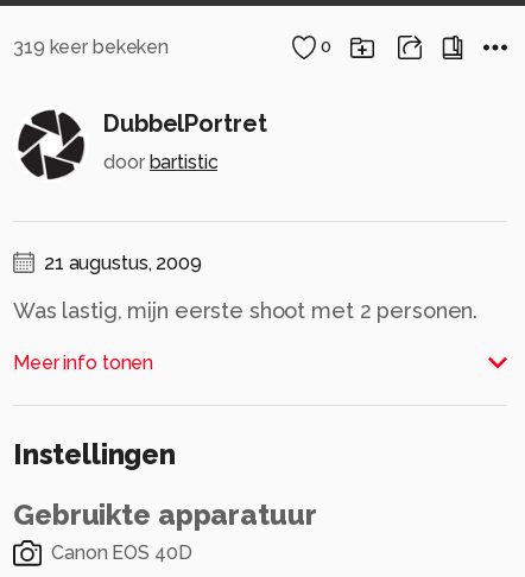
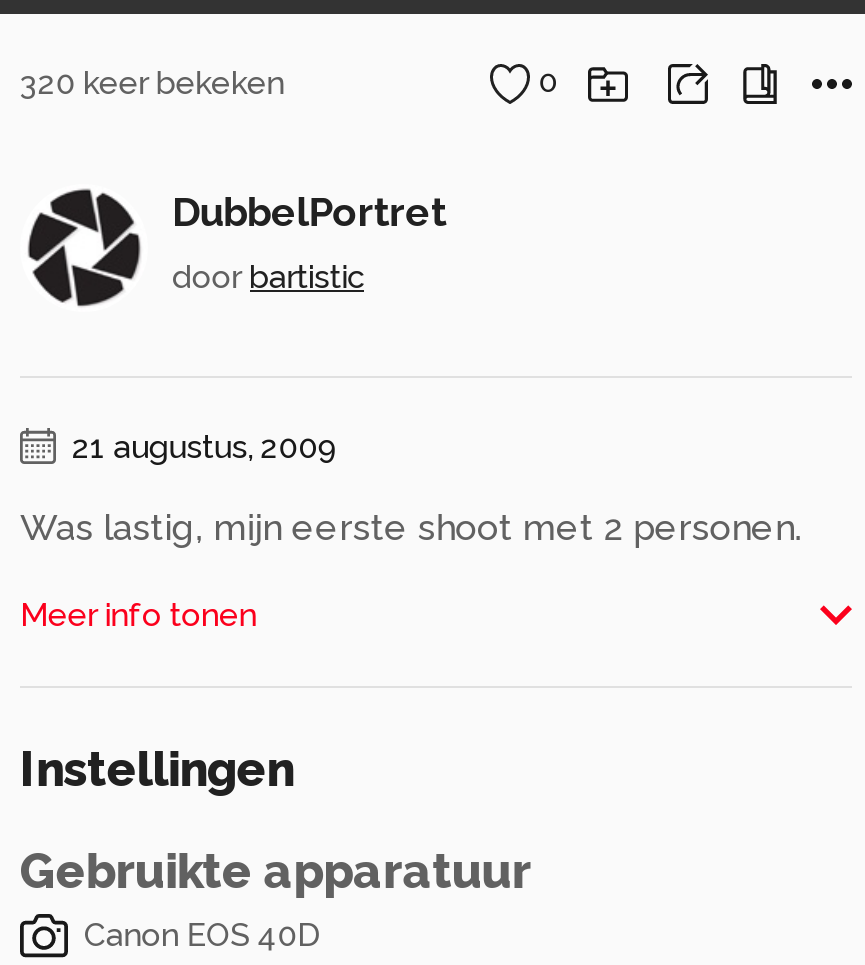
[13,35,169,58] 319 keer bekeken -> [20,63,284,101] 320 keer bekeken

